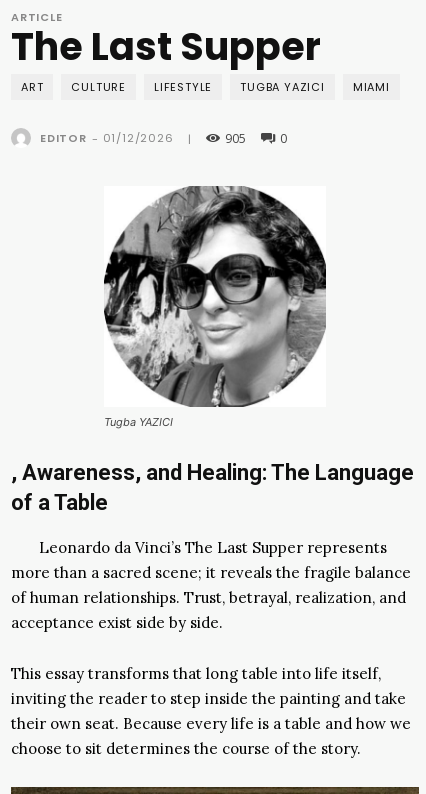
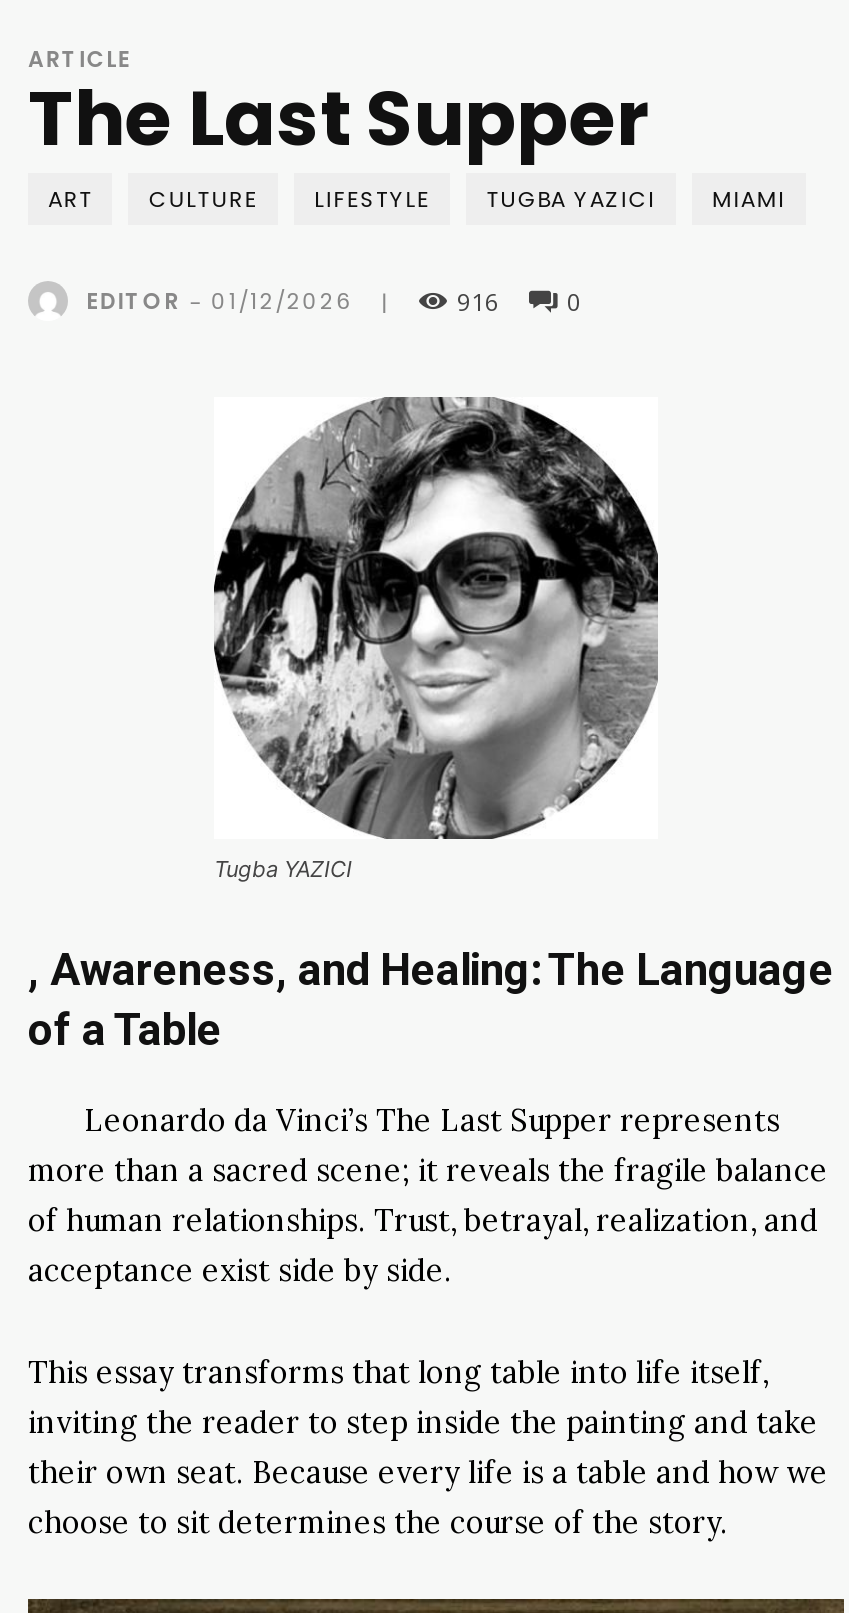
[225,129,287,146] 905 0 -> [457,284,581,318] 916 0

